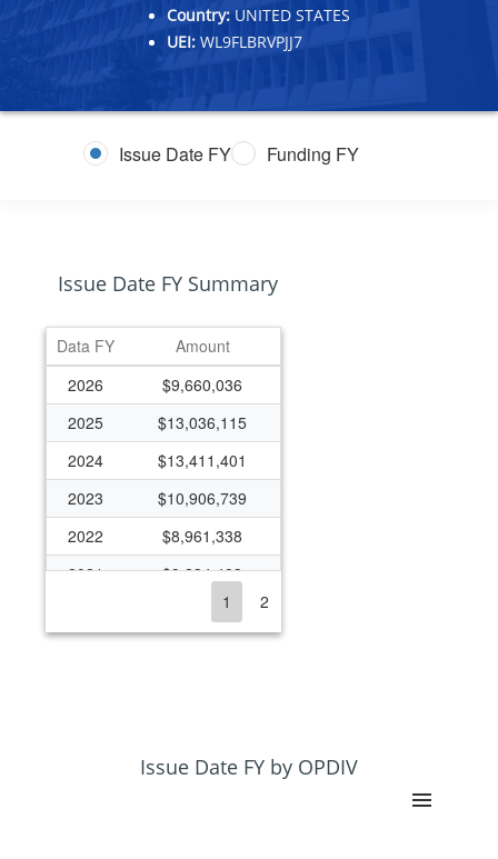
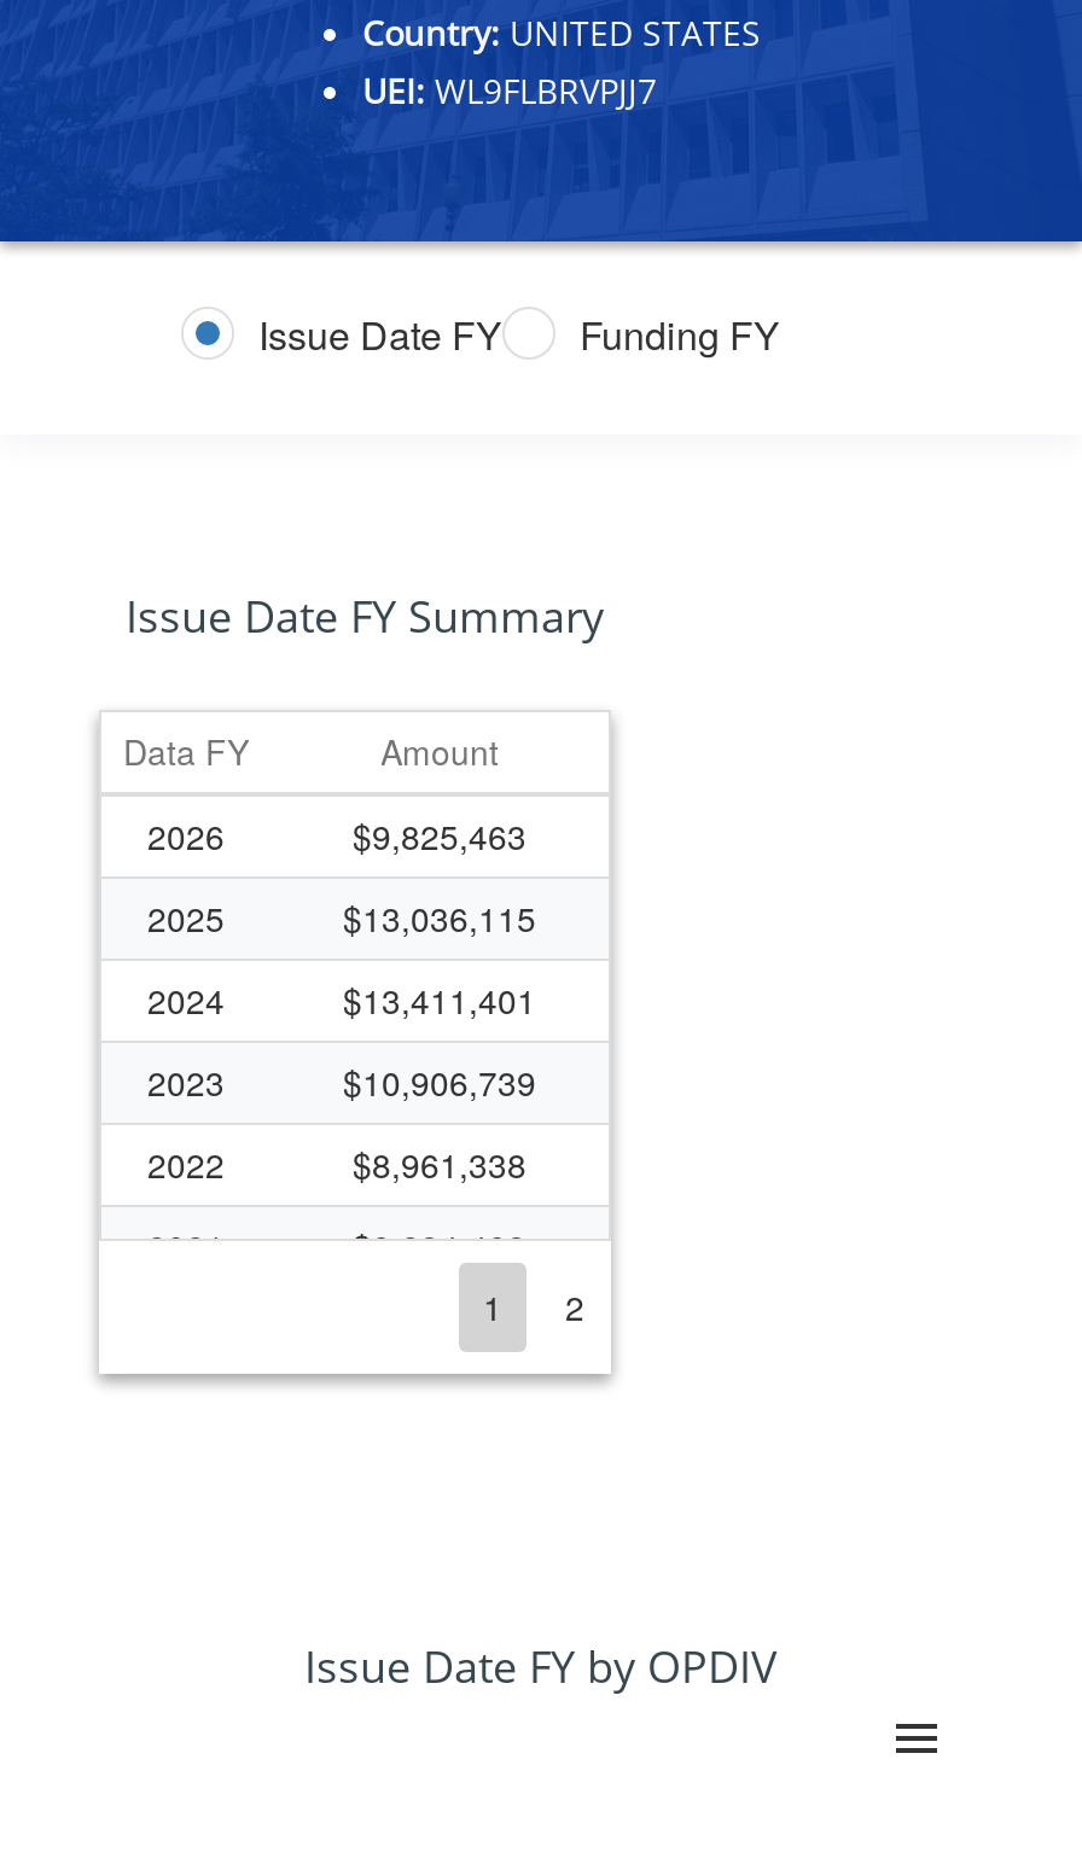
[162,373,242,396] $9,660,036 -> [353,811,527,860] $9,825,463

